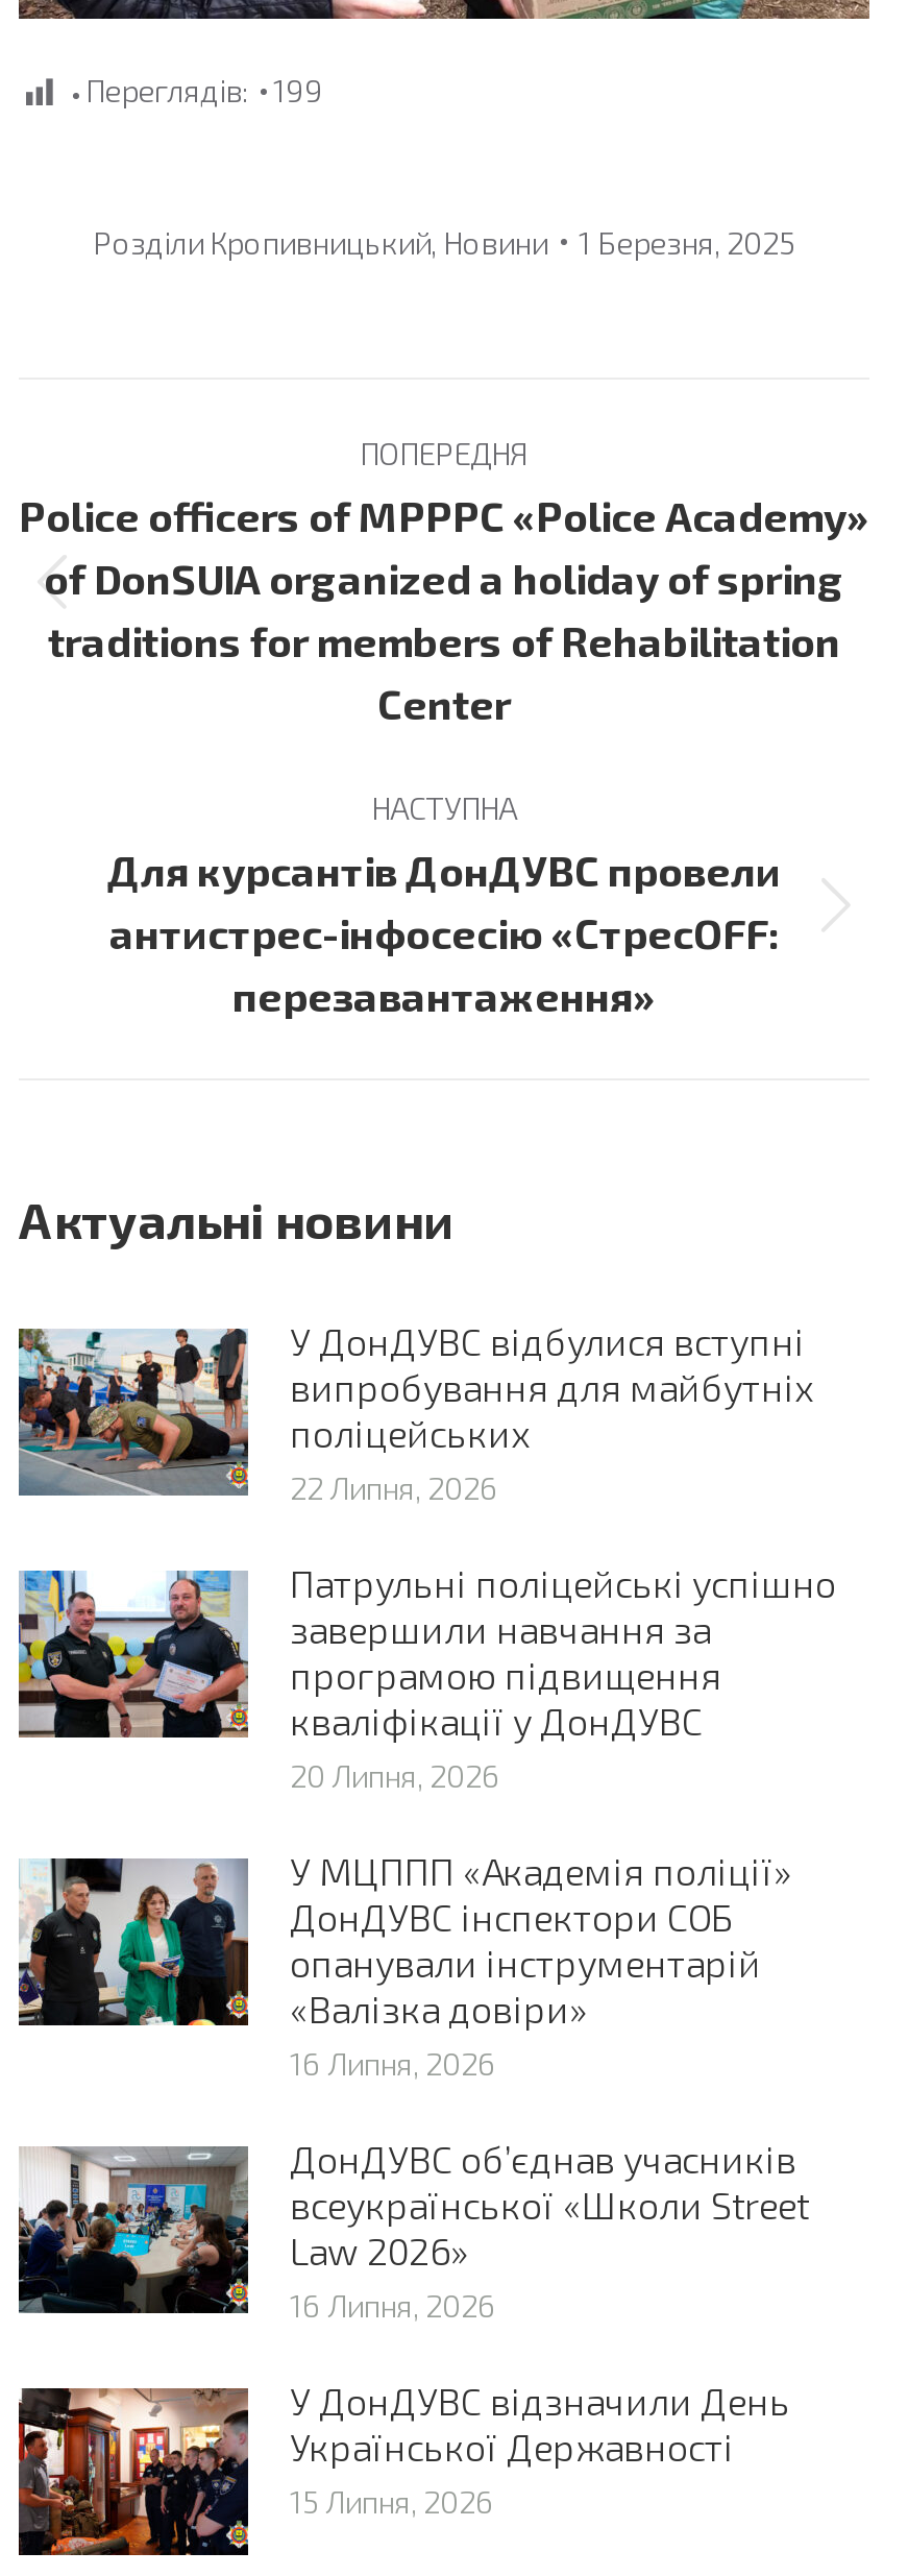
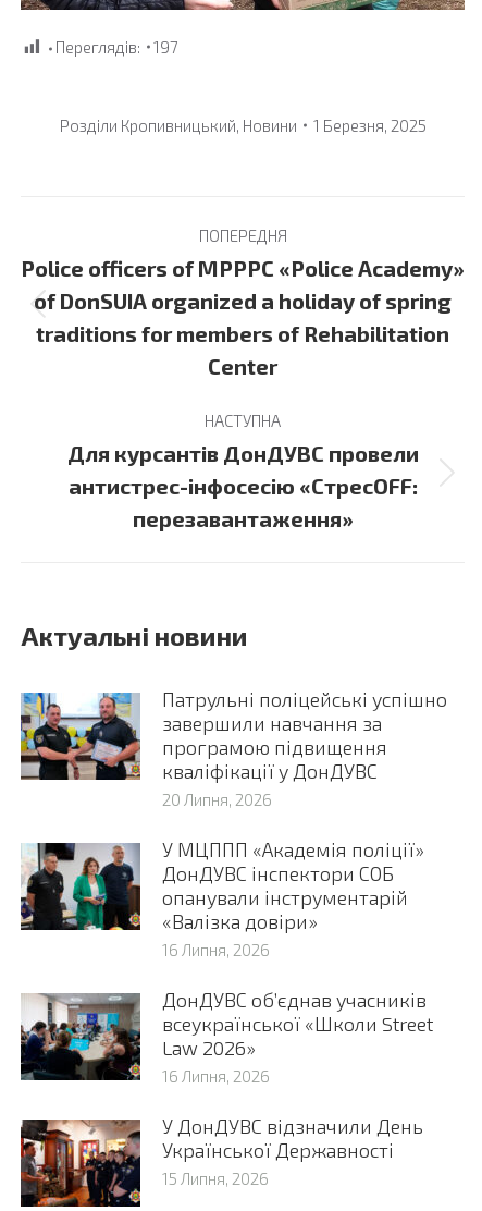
[85,71,323,108] Переглядів: 199 -> [55,37,178,57] Переглядів: 197
[17,1317,813,1505] [image] | У ДонДУВС відбулися вступні | випробування для майбутніх | поліцейських | 22 Липня, 2026 -> none

